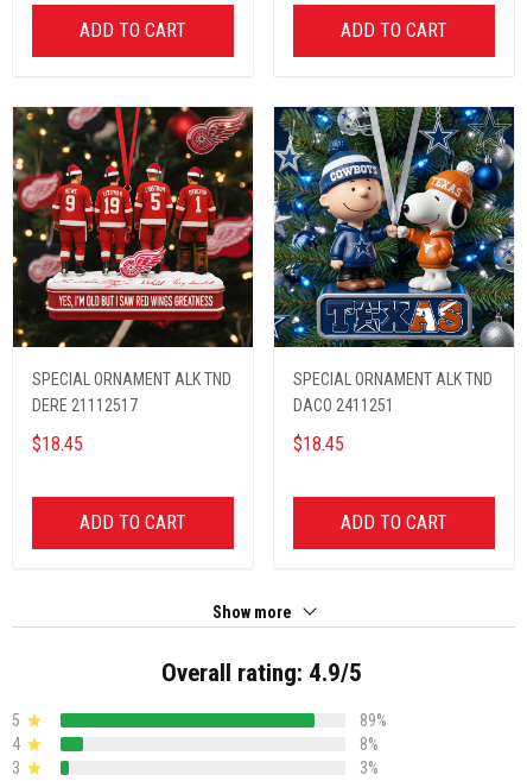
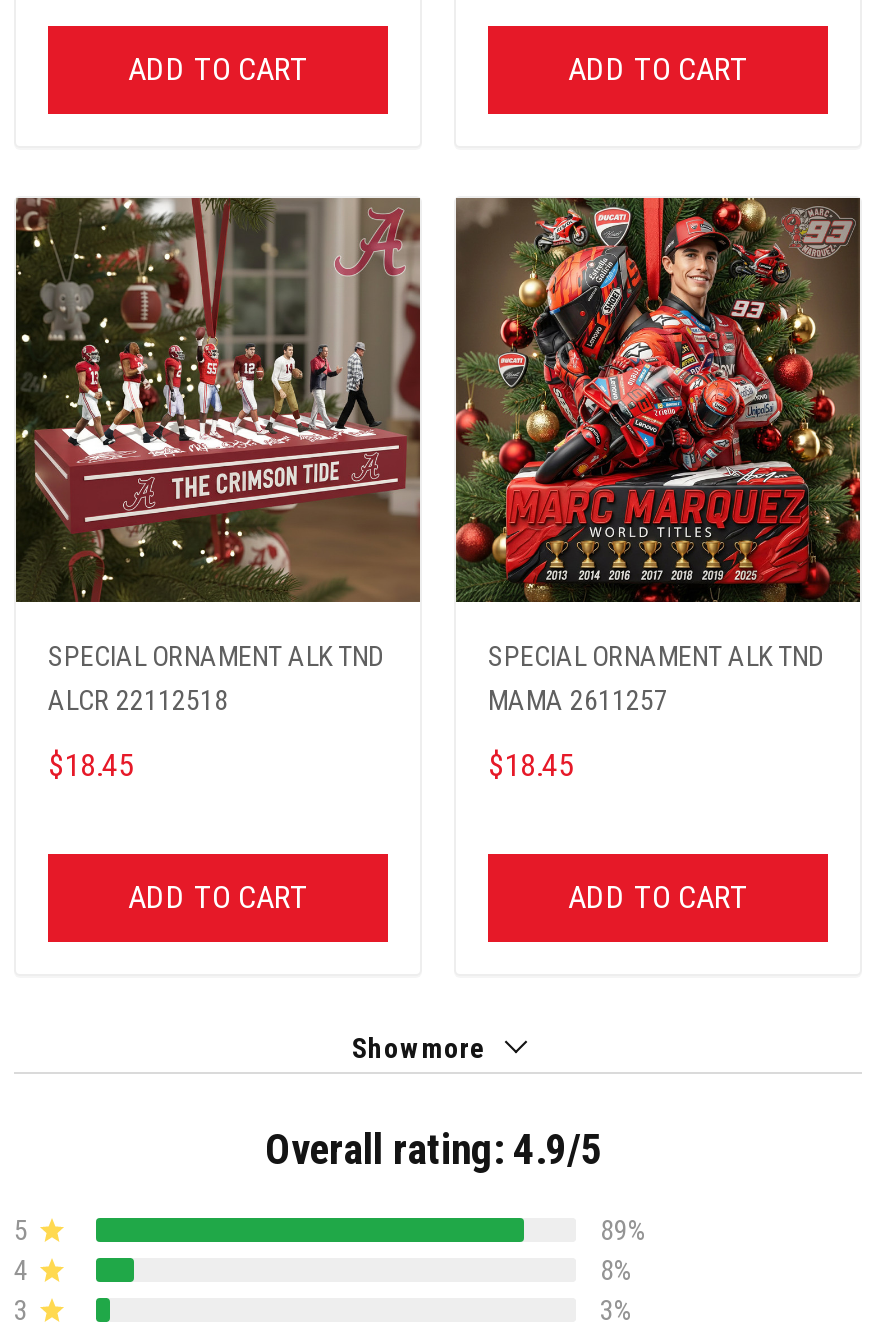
[12,106,254,415] [image] | DERE 21112517 -> [14,196,422,716] [image] | ALCR 22112518
[273,106,515,347] [image] -> [454,196,862,602] [image]
[293,396,394,415] DACO 2411251 -> [488,684,668,716] MAMA 2611257

